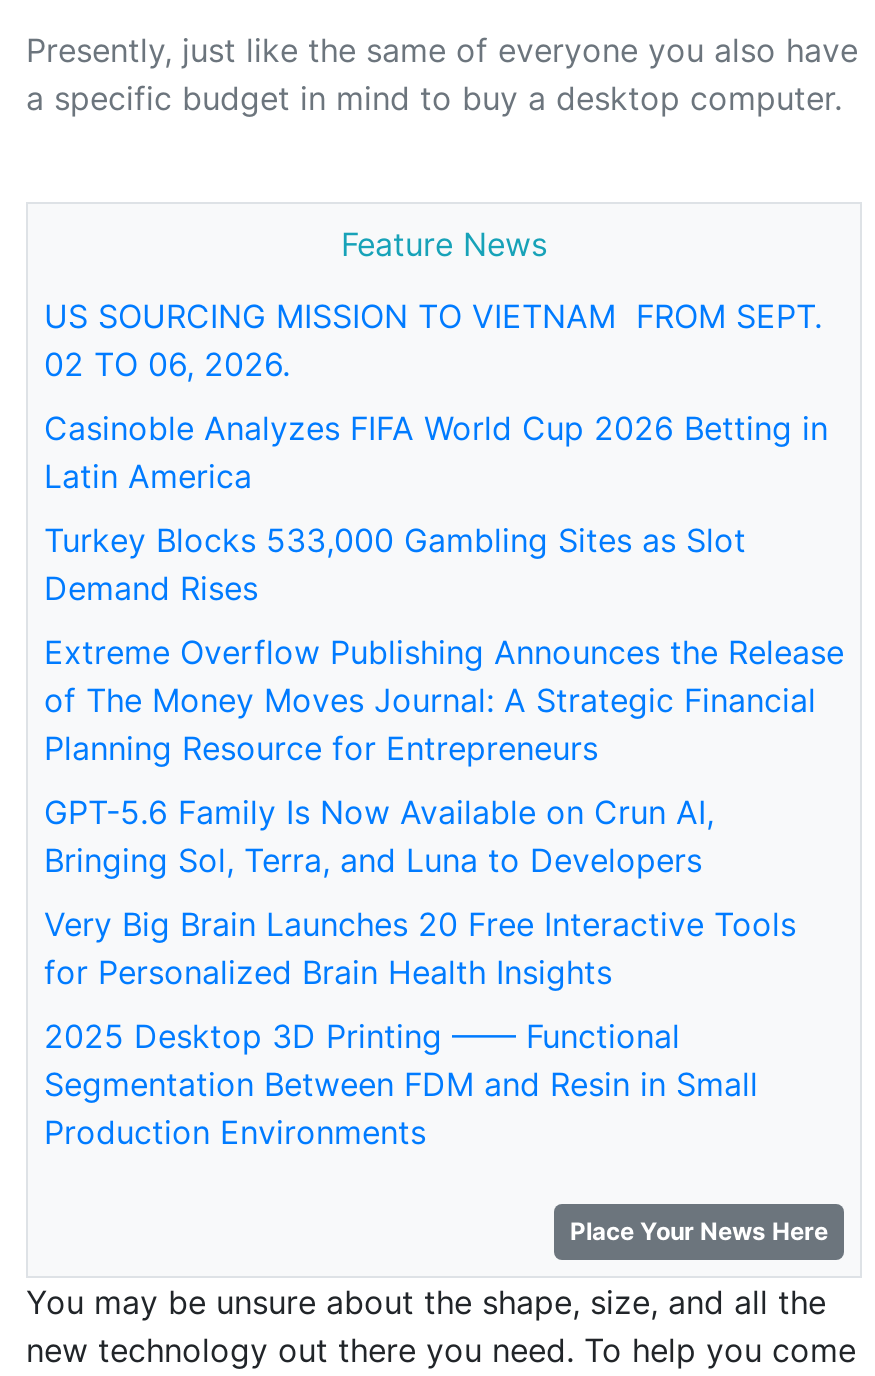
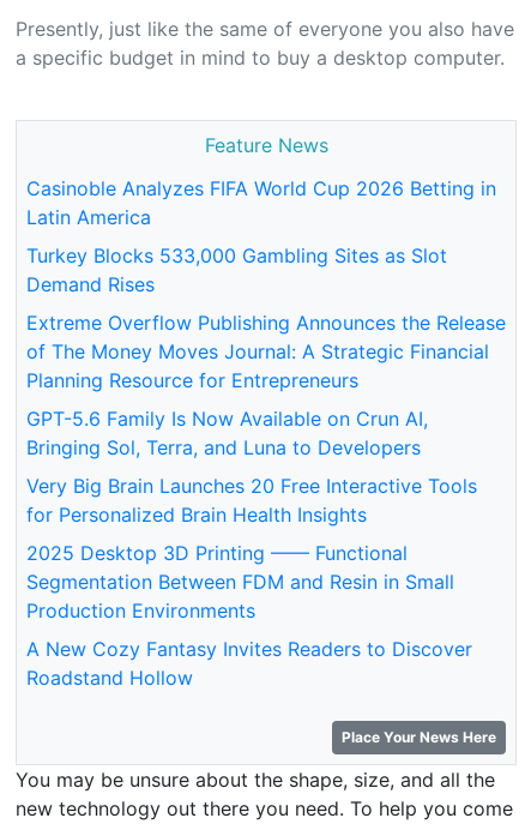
[44,296,822,384] US SOURCING MISSION TO VIETNAM FROM SEPT. | 02 TO 06, 2026. -> none
moved [44,408,844,1152] -> [26,176,506,622]: Casinoble Analyzes FIFA World Cup 2026 Betting in | Latin America | Turkey Blocks 533,000 Gambling Sites as Slot | ... | Segmentation Between FDM and Resin in Small | Production Environments
none -> [26,637,472,690] A New Cozy Fantasy Invites Readers to Discover | Roadstand Hollow

